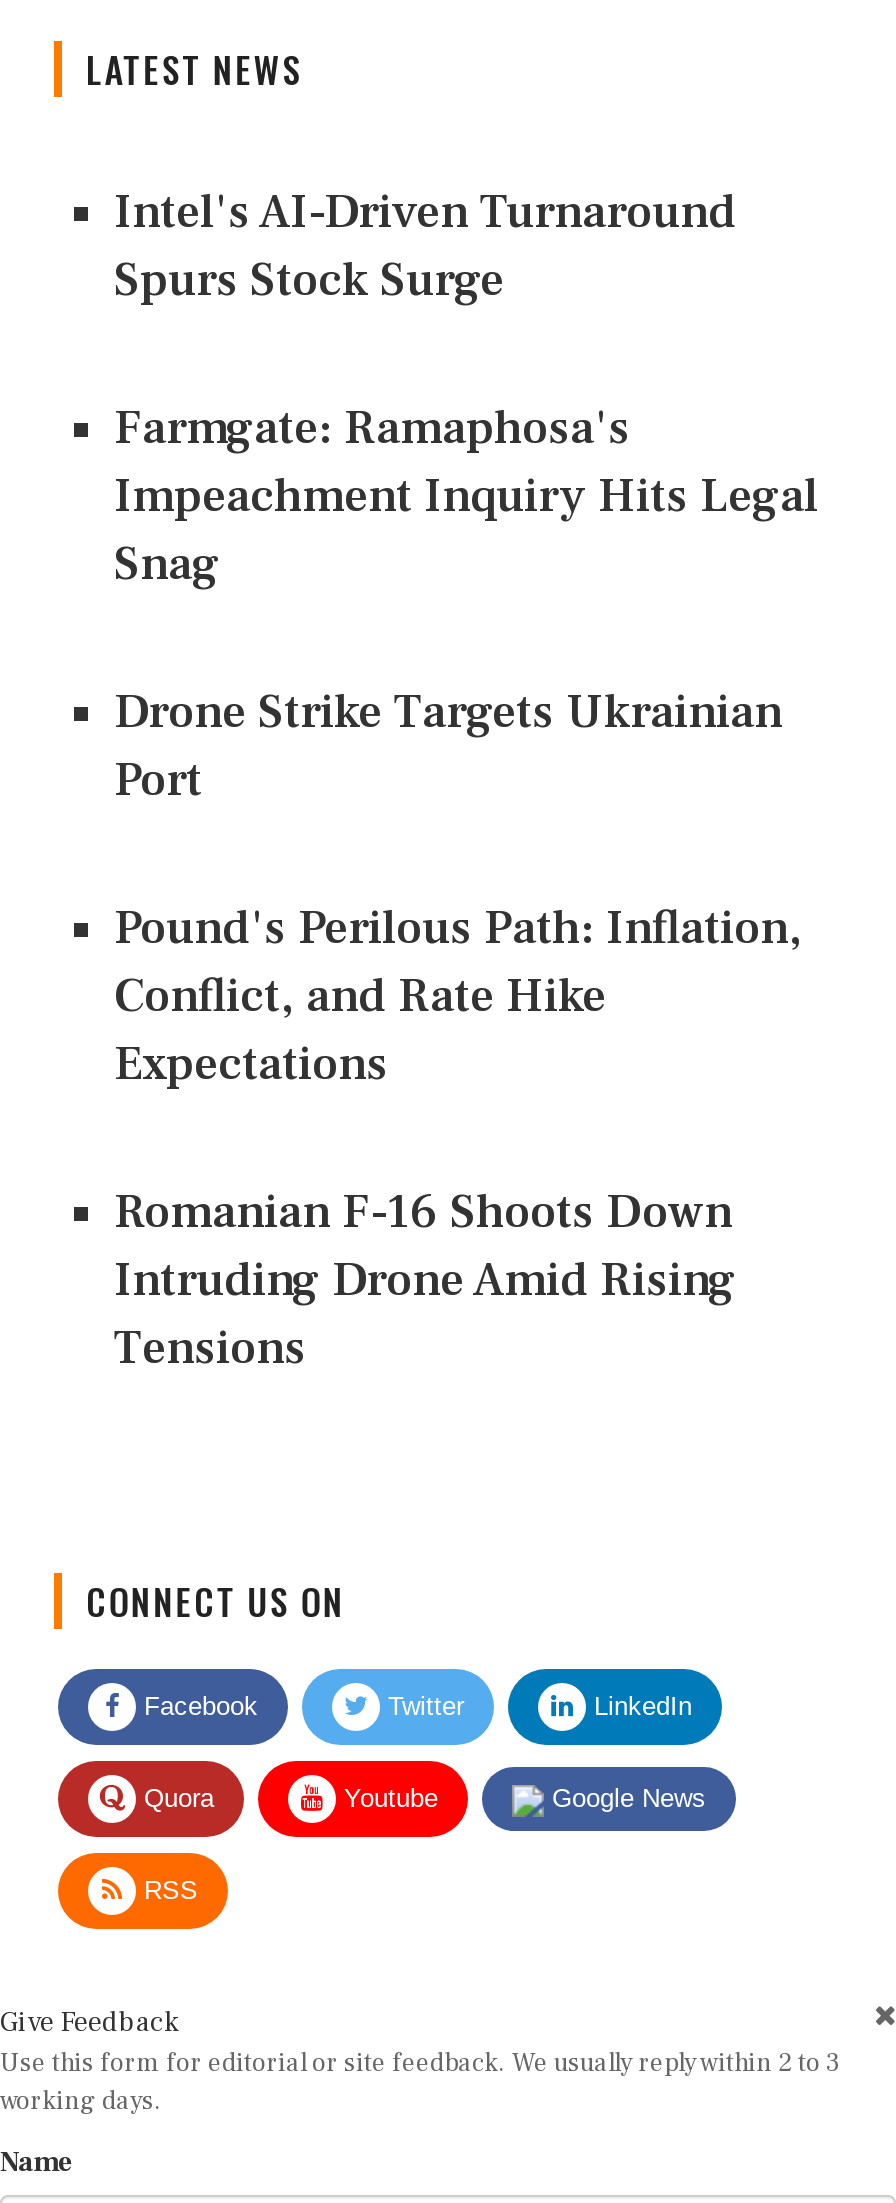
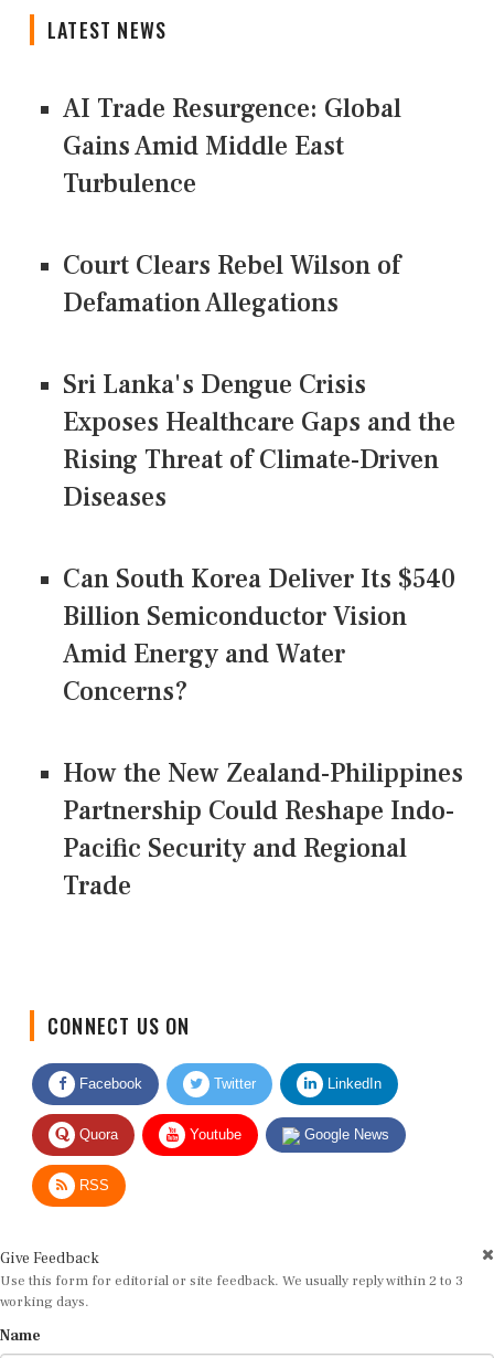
[114,182,736,312] Intel's AI-Driven Turnaround | Spurs Stock Surge -> [63,92,401,201] AI Trade Resurgence: Global | Gains Amid Middle East | Turbulence
[114,398,818,596] Farmgate: Ramaphosa's | Impeachment Inquiry Hits Legal | Snag -> [63,249,400,321] Court Clears Rebel Wilson of | Defamation Allegations
[114,682,782,812] Drone Strike Targets Ukrainian | Port -> [63,368,455,515] Sri Lanka's Dengue Crisis | Exposes Healthcare Gaps and the | Rising Threat of Climate-Driven | Diseases
[114,898,802,1096] Pound's Perilous Path: Inflation, | Conflict, and Rate Hike | Expectations -> [63,563,455,709] Can South Korea Deliver Its $540 | Billion Semiconductor Vision | Amid Energy and Water | Concerns?
[114,1182,736,1380] Romanian F-16 Shoots Down | Intruding Drone Amid Rising | Tensions -> [63,757,463,904] How the New Zealand-Philippines | Partnership Could Reshape Indo- | Pacific Security and Regional | Trade

